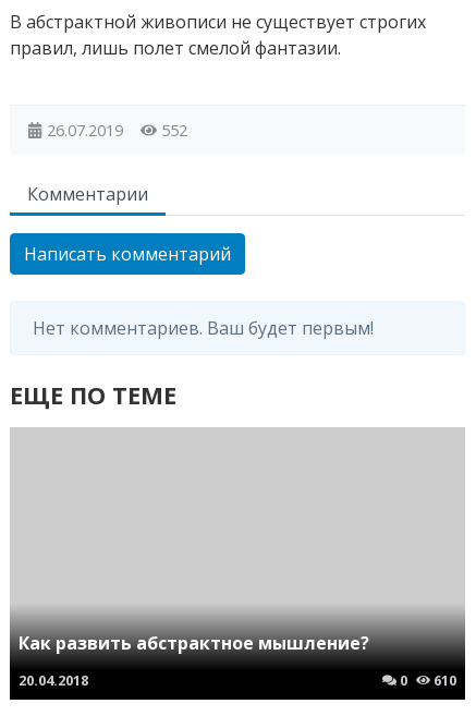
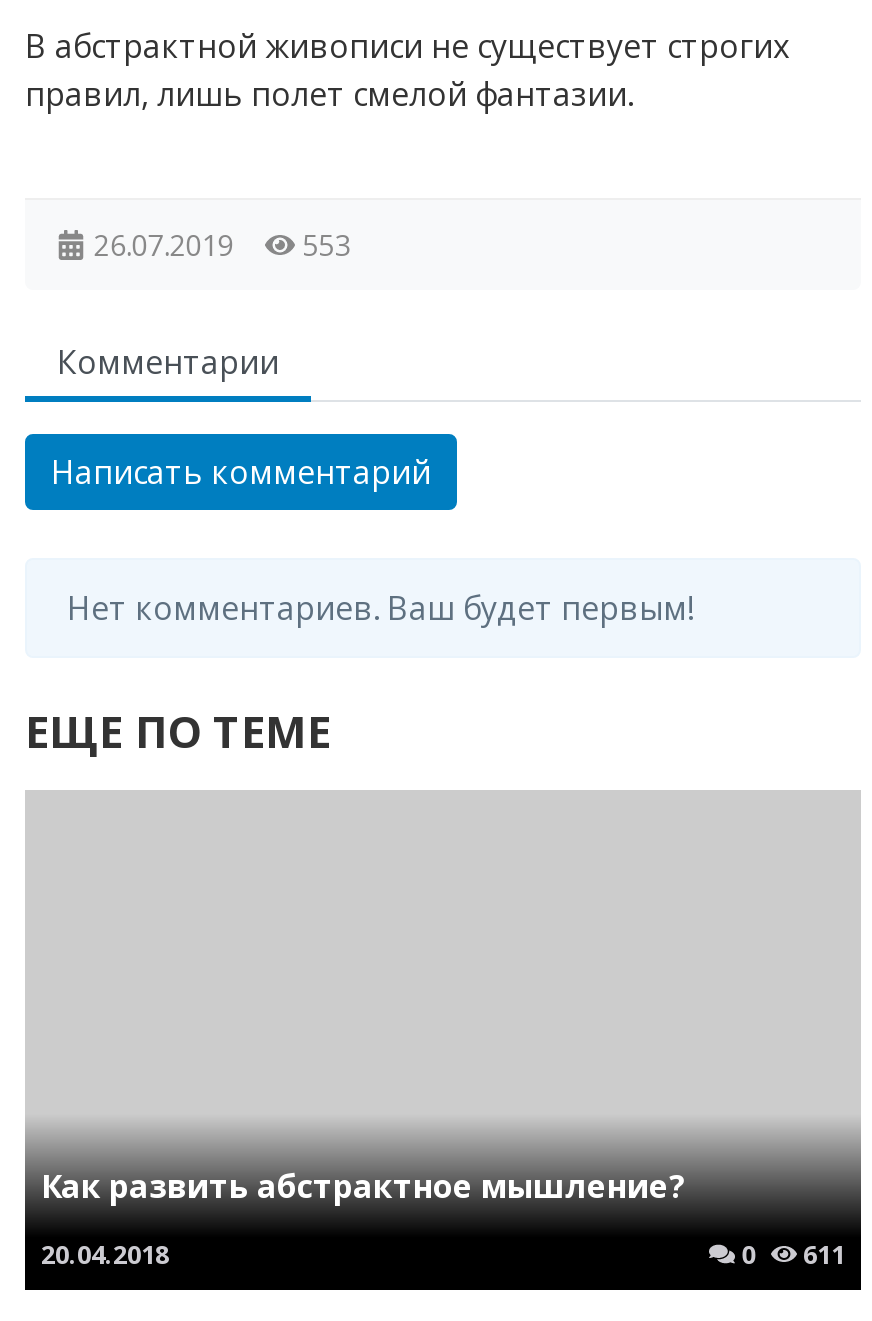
[47,120,187,140] 26.07.2019 552 -> [94,225,351,263] 26.07.2019 553
[397,670,456,690] 0 610 -> [735,1235,845,1271] 0 611

